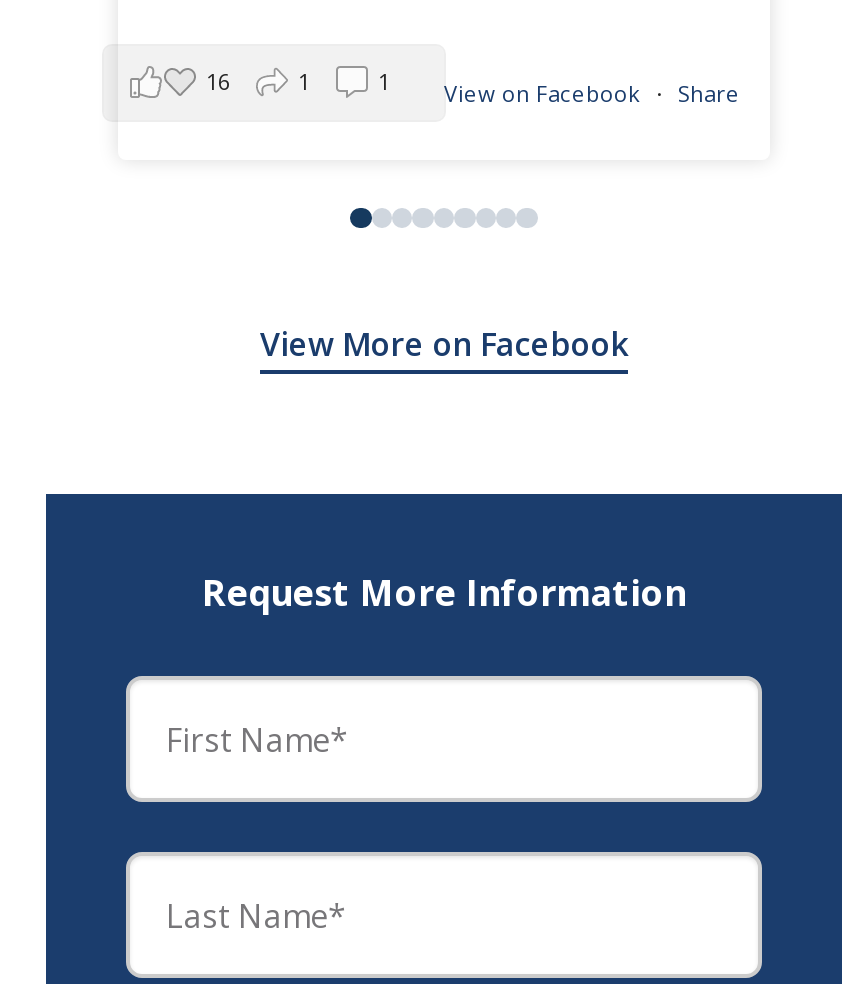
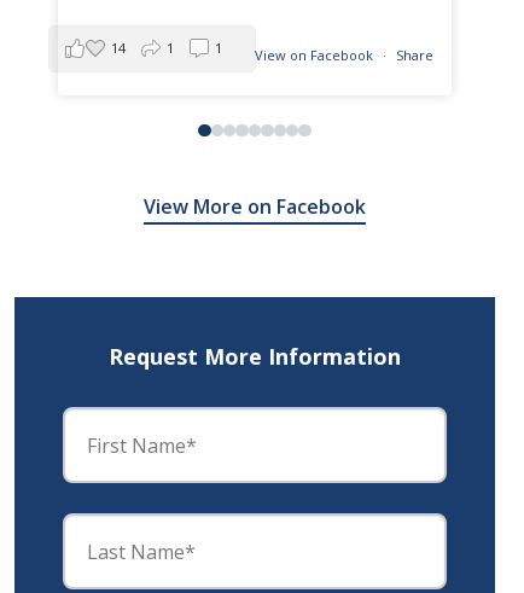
[206,66,230,96] 16 -> [111,38,126,57] 14

